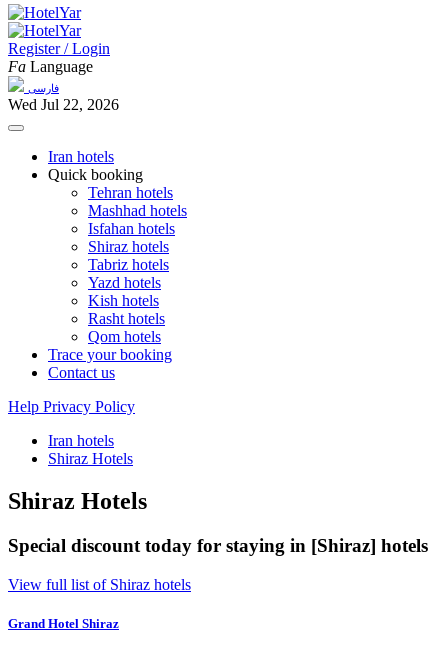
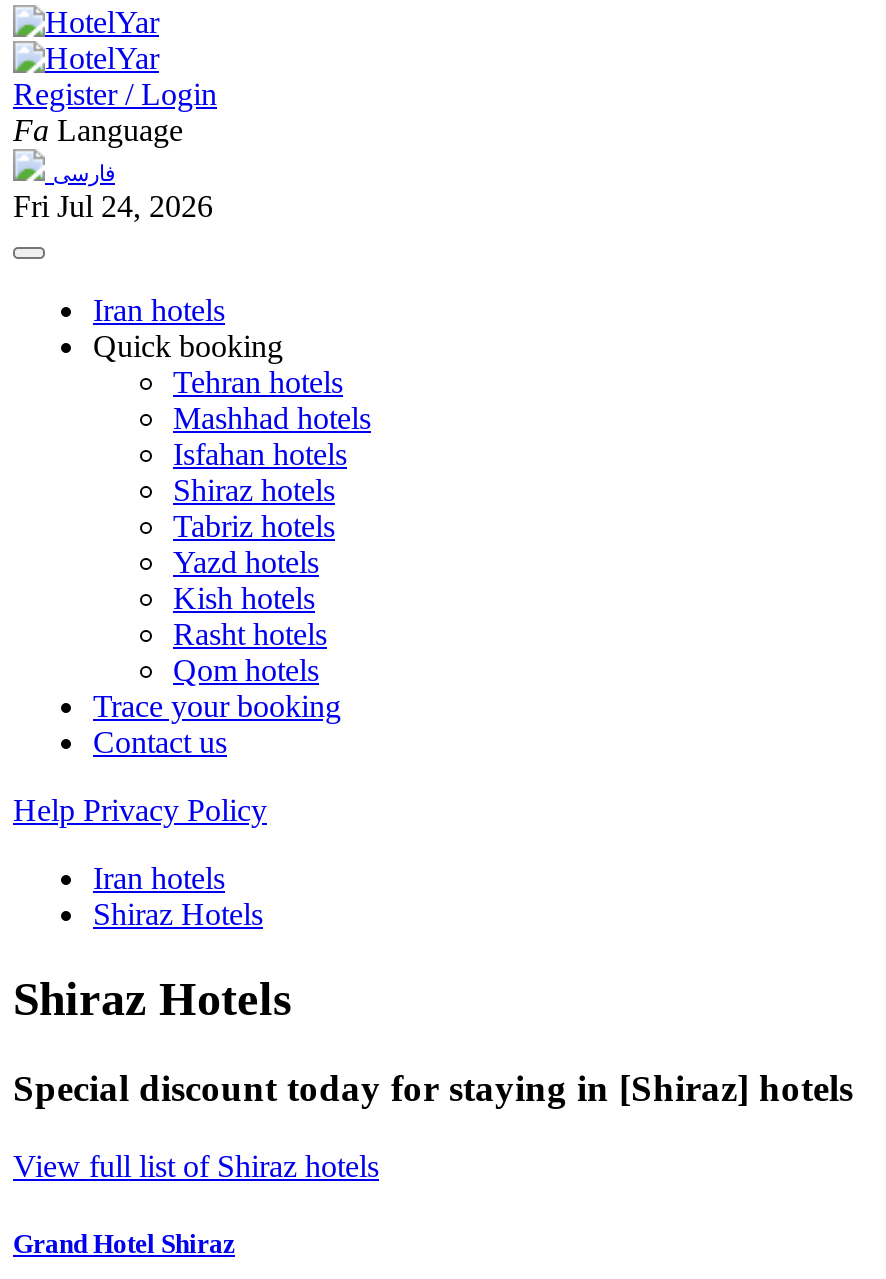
[8,96,119,113] Wed Jul 22, 2026 -> [13,189,213,223] Fri Jul 24, 2026

